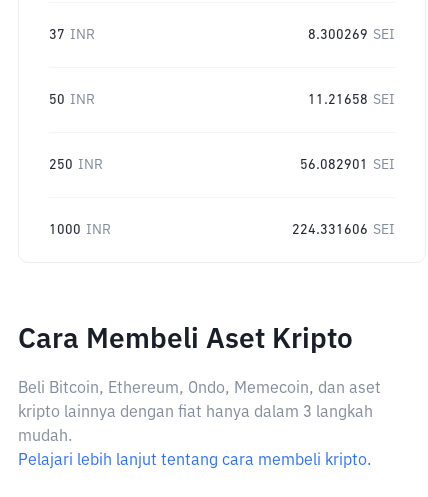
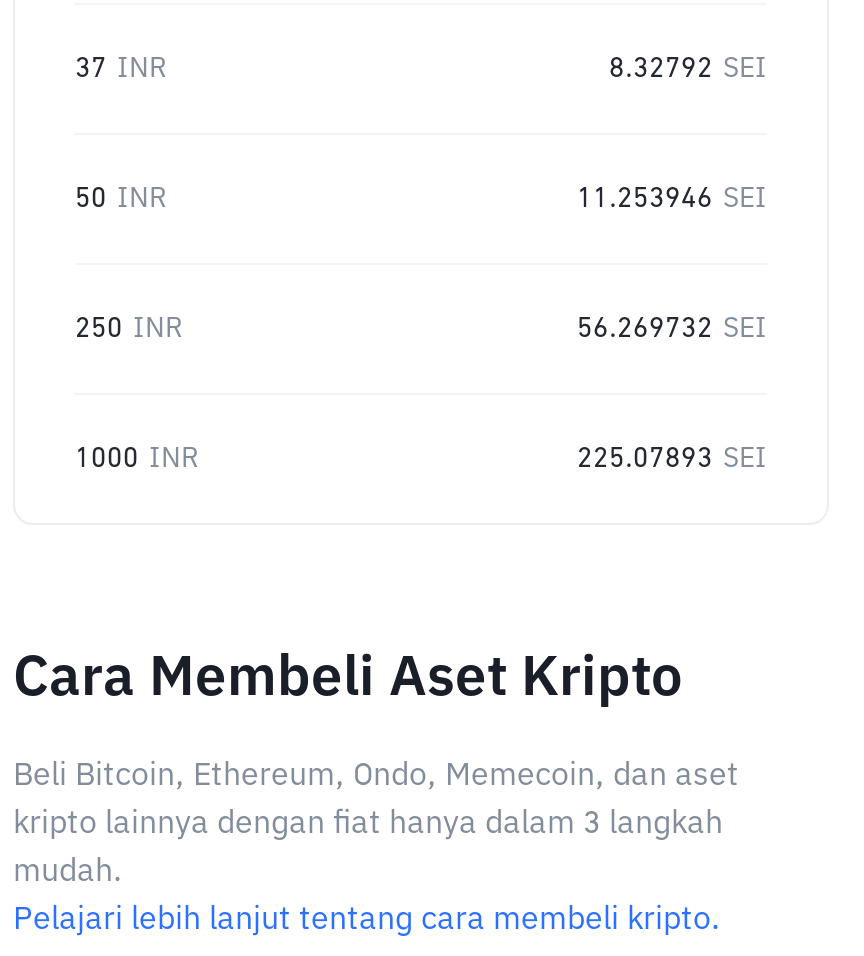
[308,28,395,42] 8.300269 SEI -> [609,55,767,83] 8.32792 SEI
[308,93,395,107] 11.21658 SEI -> [577,185,767,213] 11.253946 SEI
[300,158,395,172] 56.082901 SEI -> [577,315,767,343] 56.269732 SEI
[292,223,395,237] 224.331606 SEI -> [577,445,767,473] 225.07893 SEI

